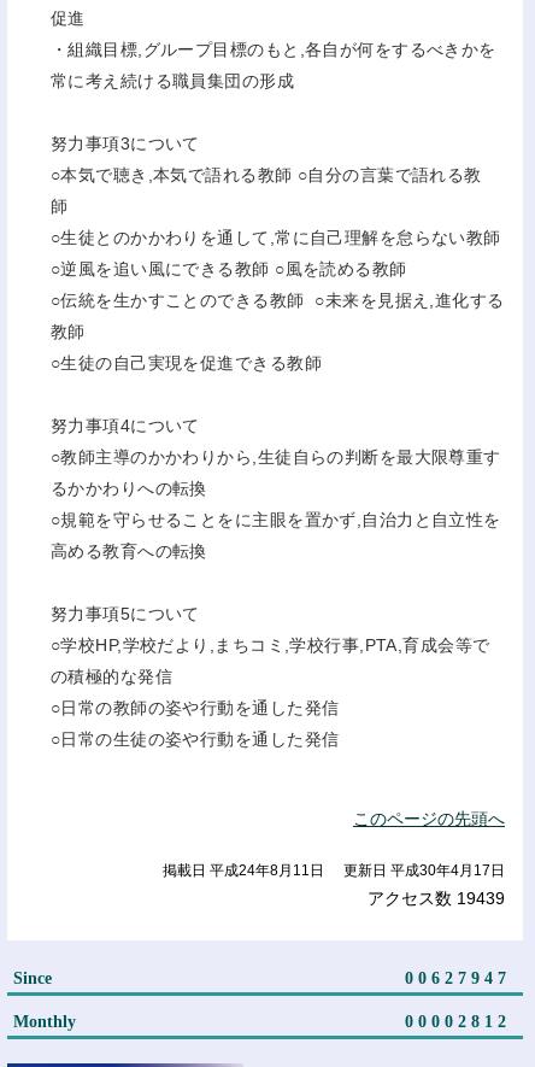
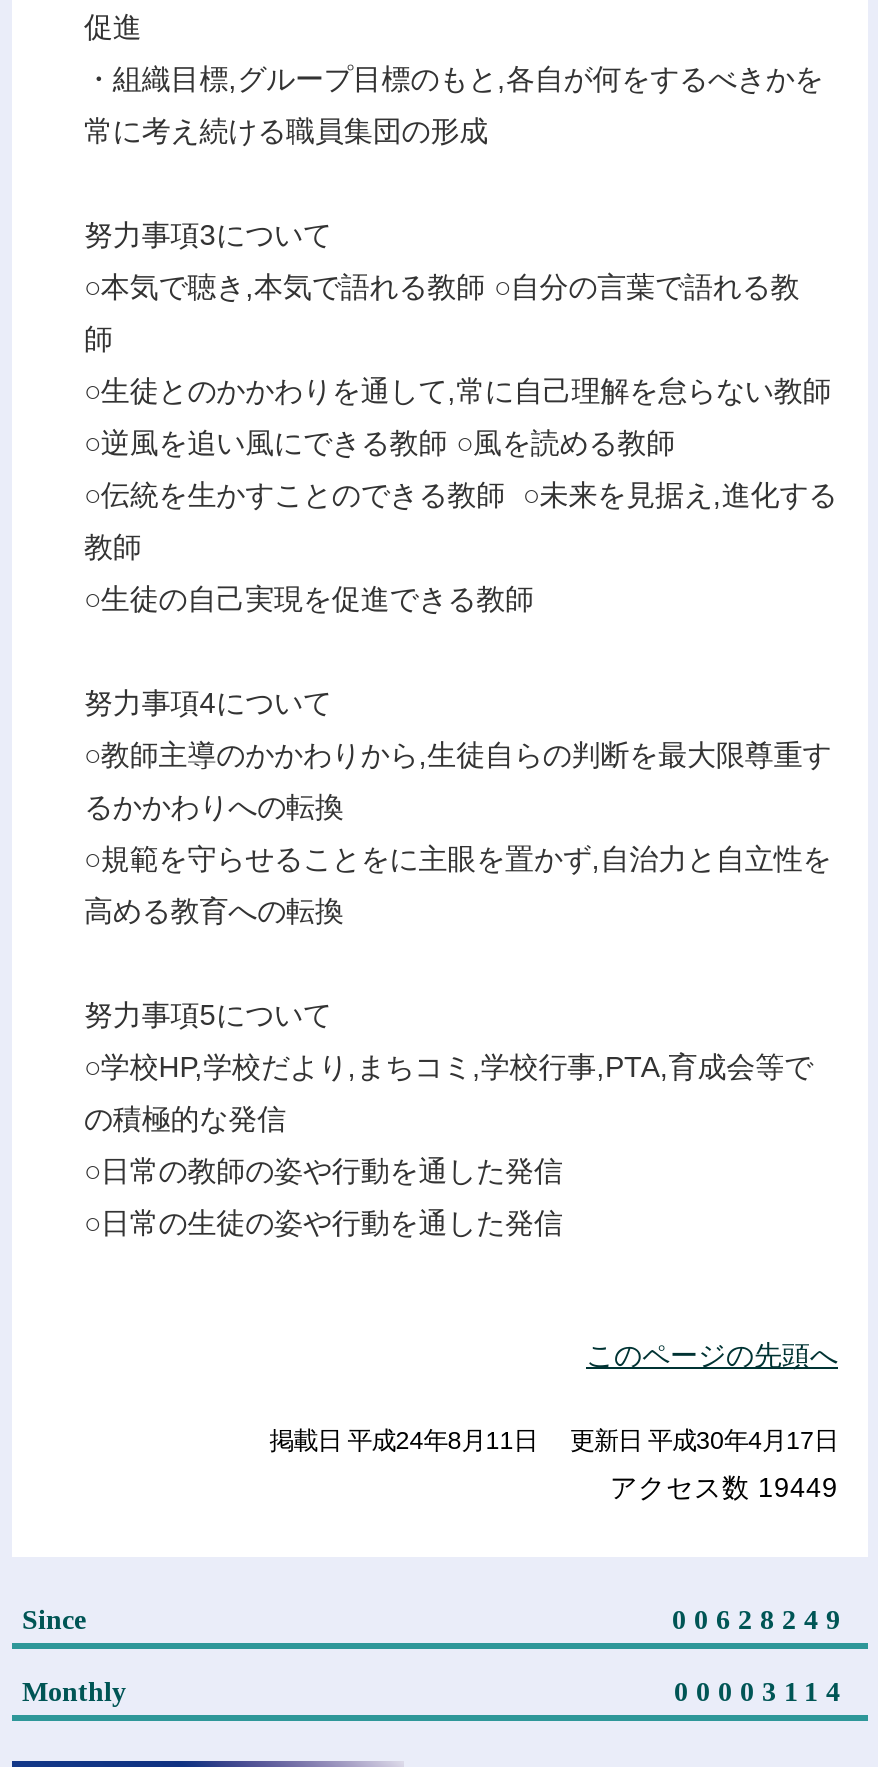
[368,890,505,908] アクセス数19439 -> [610,1473,838,1503] アクセス数19449
[405,969,511,987] 00627947 -> [672,1605,848,1635] 00628249
[405,1013,511,1031] 00002812 -> [674,1677,848,1707] 00003114

